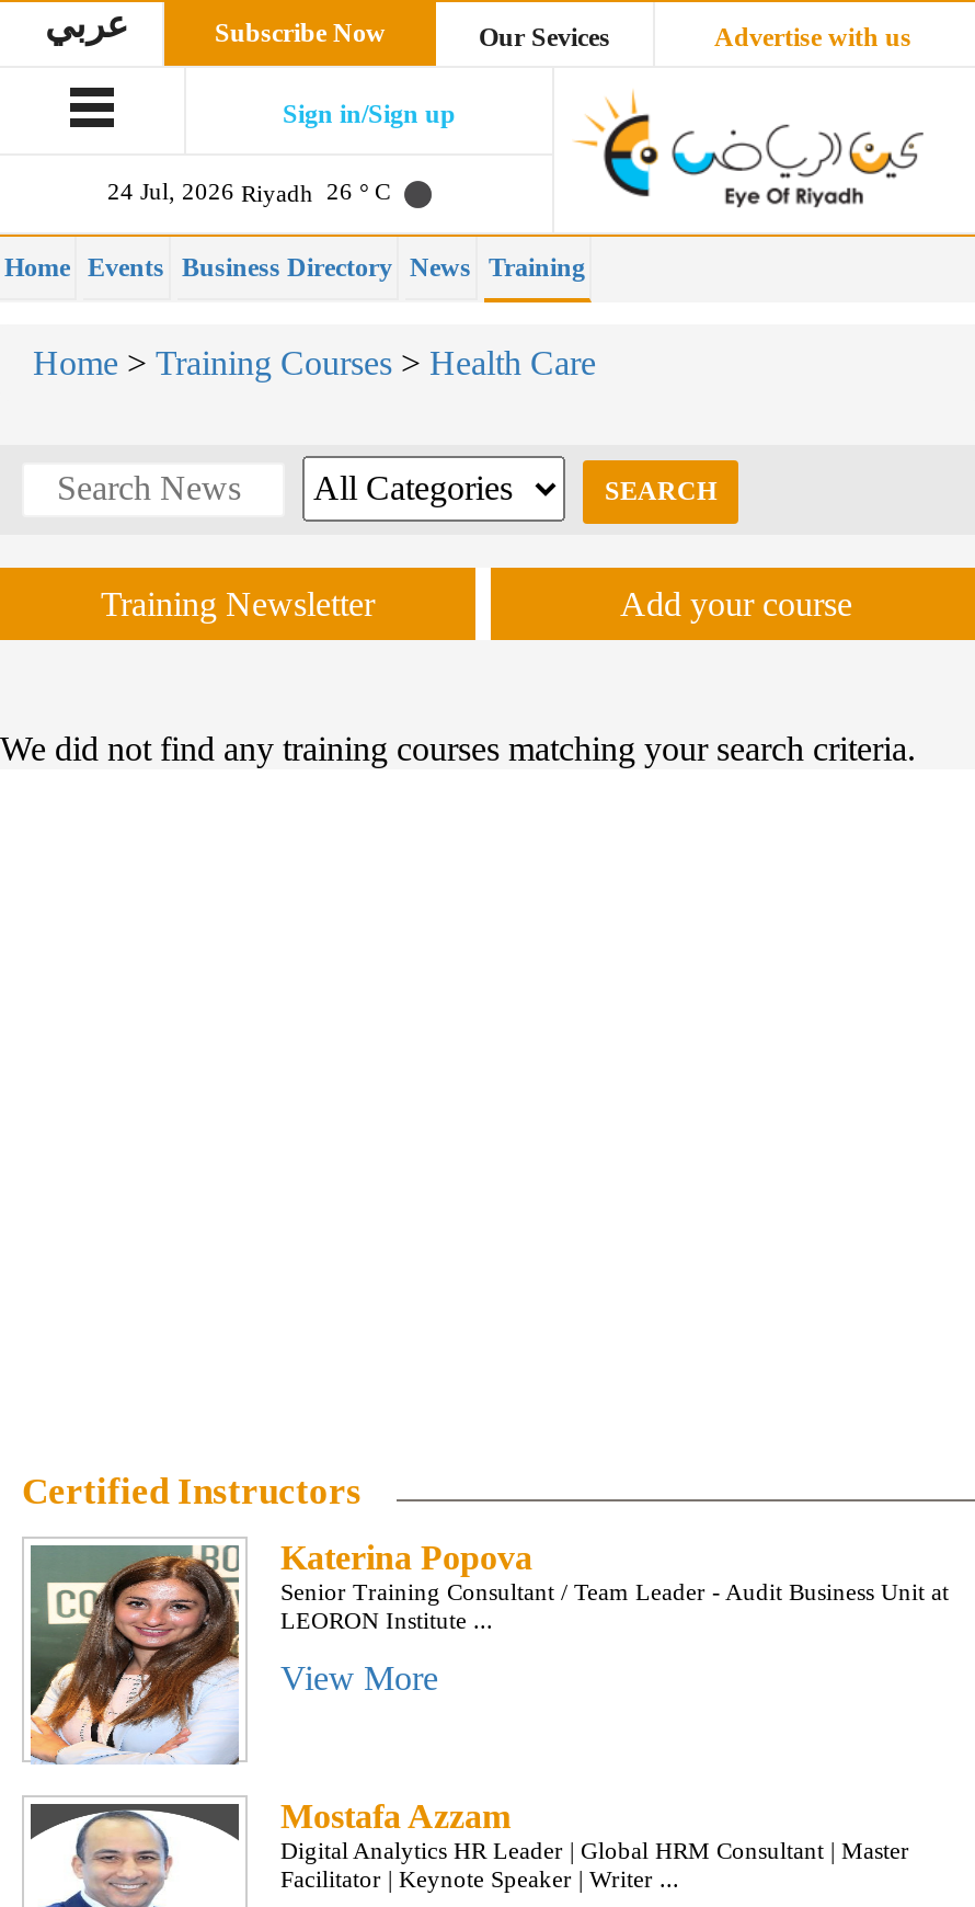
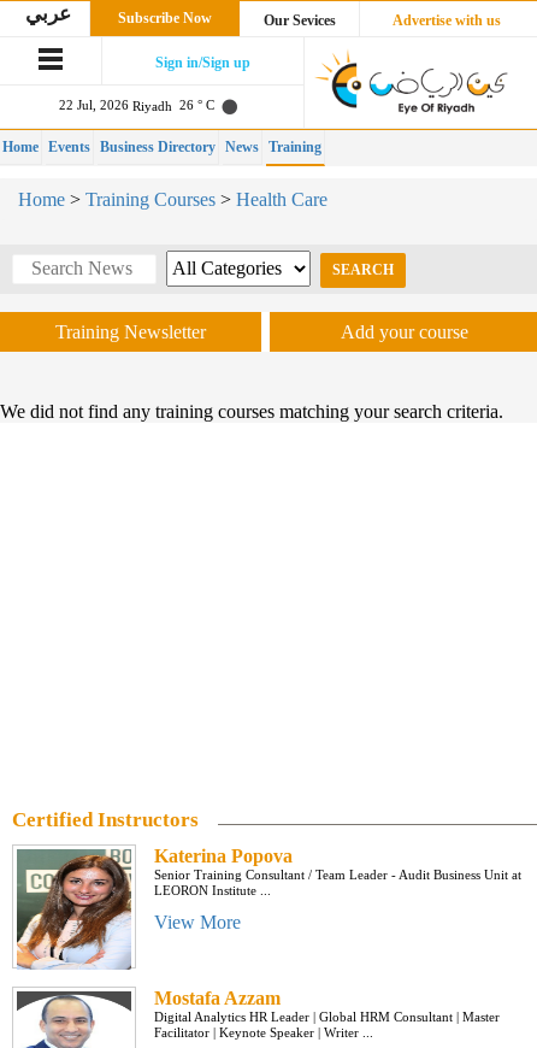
[107,178,390,206] 24 Jul, 2026 Riyadh 26 ° C -> [59,98,214,113] 22 Jul, 2026 Riyadh 26 ° C

